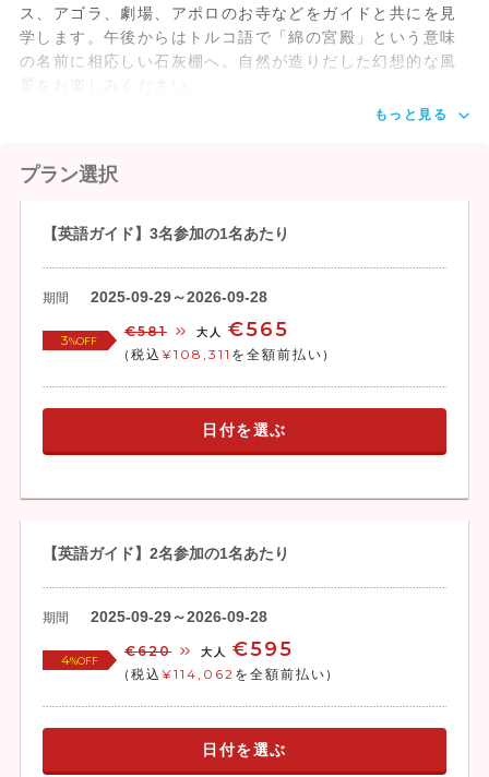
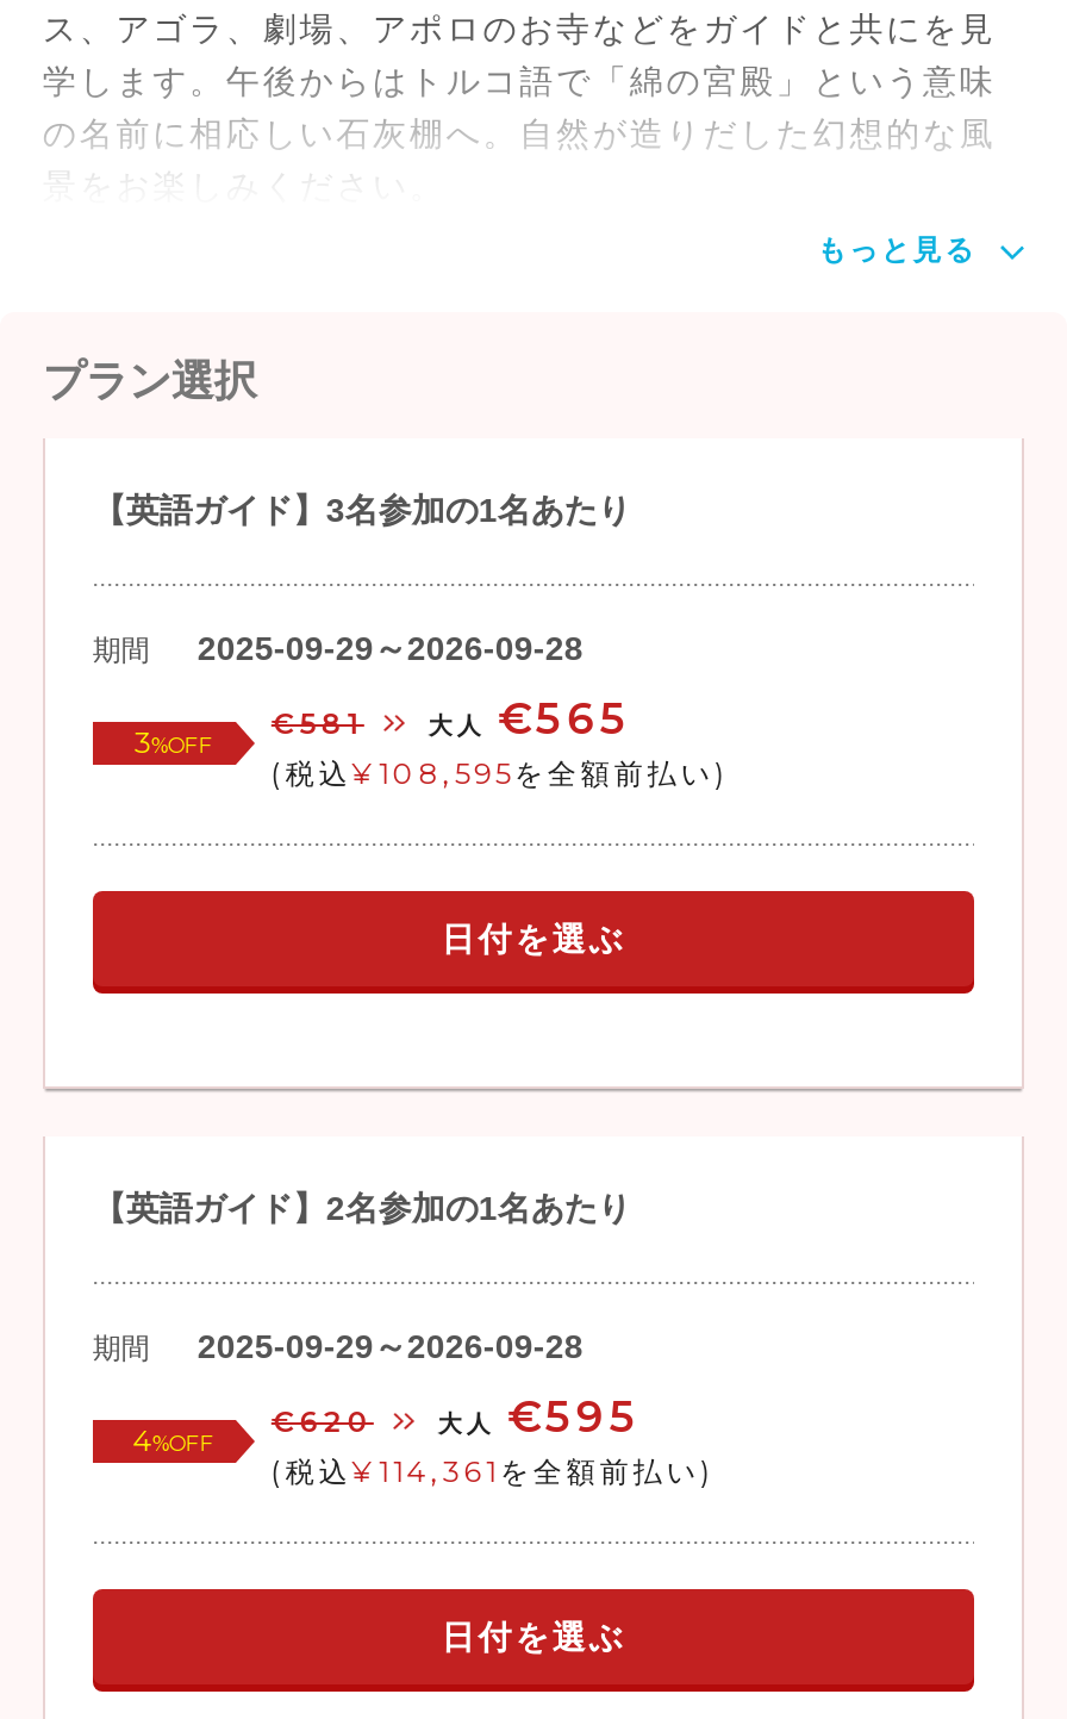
[124,346,330,362] (税込¥108,311を全額前払い) -> [271,755,729,791] (税込¥108,595を全額前払い)
[124,666,333,682] (税込¥114,062を全額前払い) -> [271,1453,714,1489] (税込¥114,361を全額前払い)

